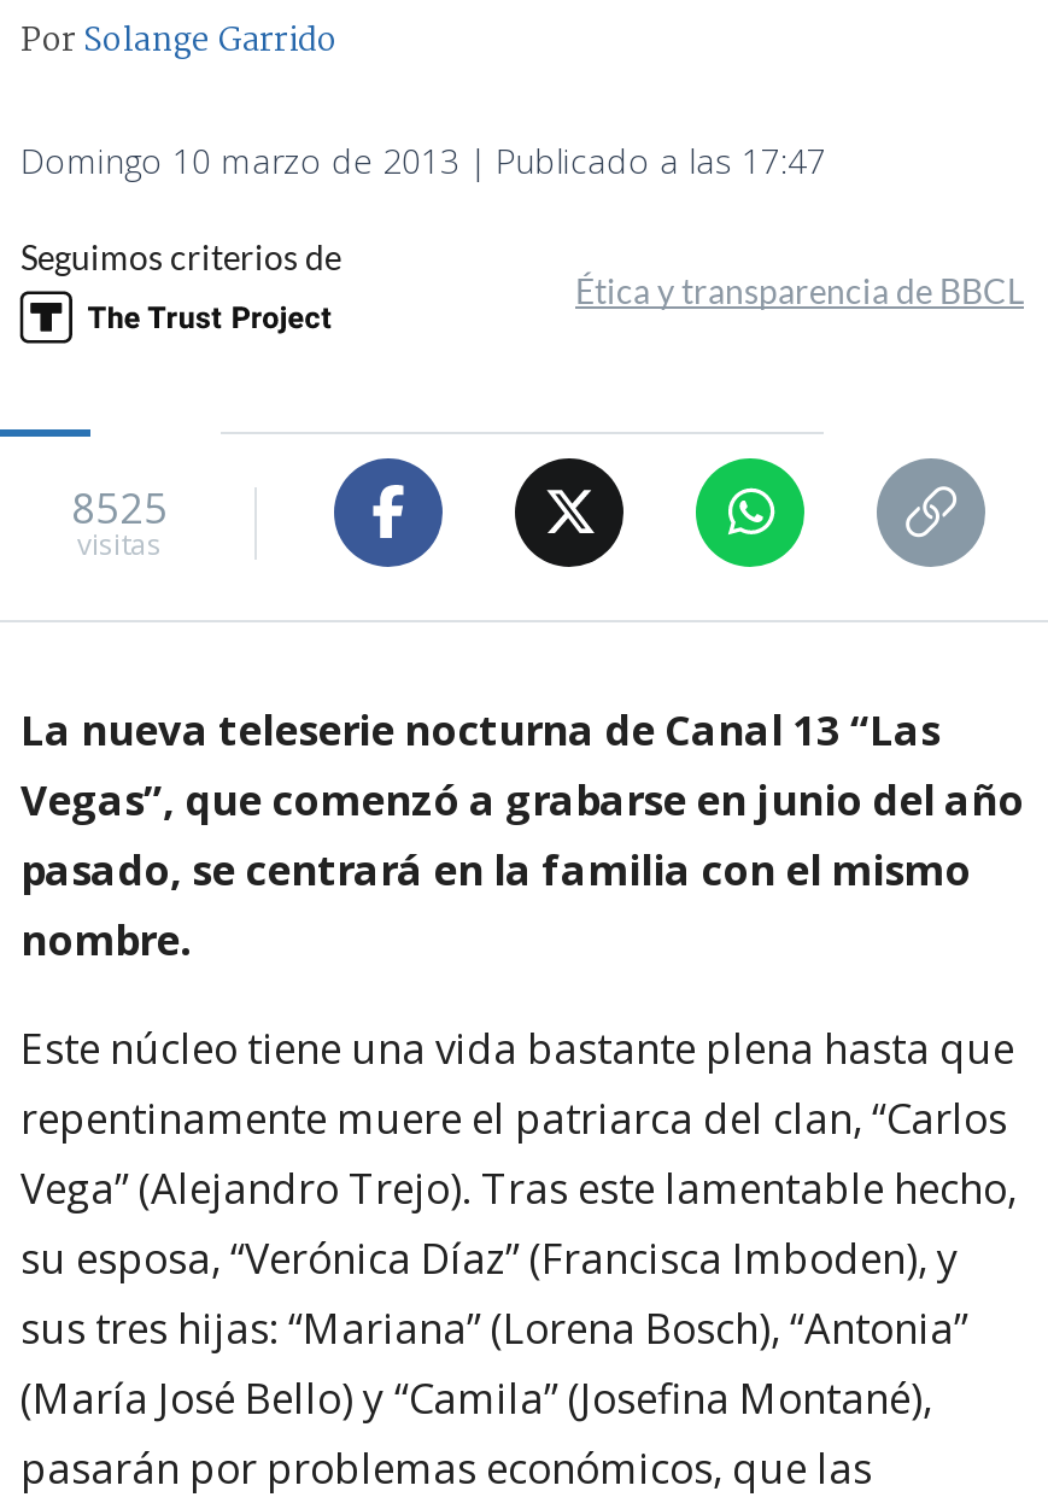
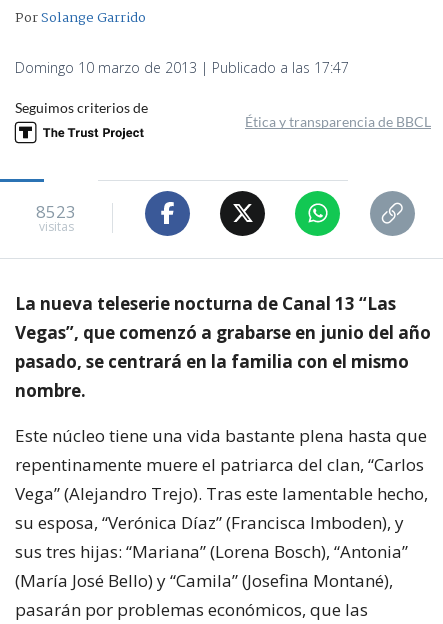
[71,481,168,536] 8525 -> [36,200,76,223] 8523

